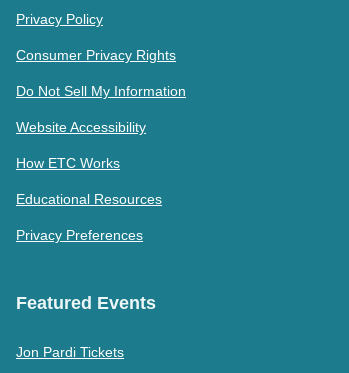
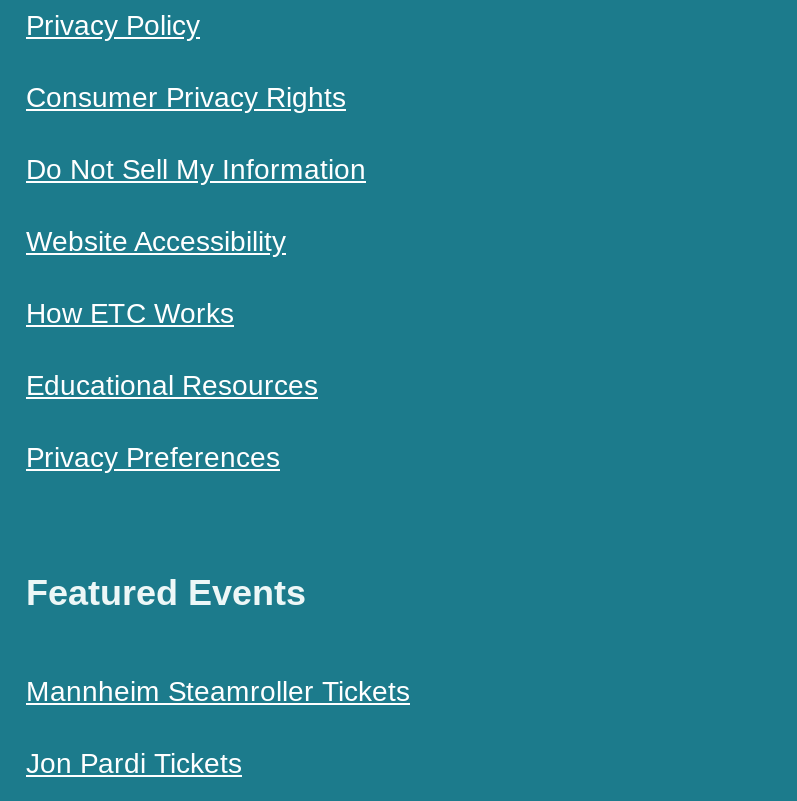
none -> [26,676,410,708] Mannheim Steamroller Tickets

